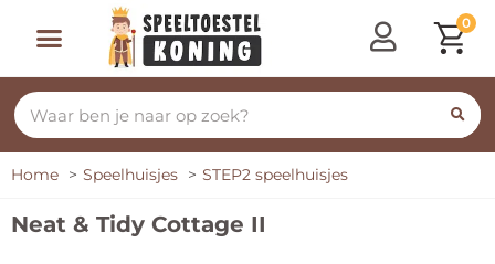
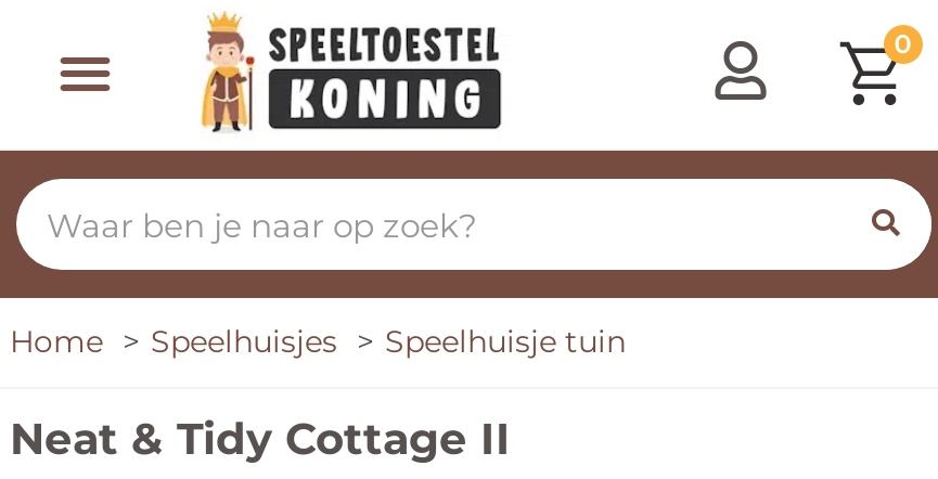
[202,165,348,184] STEP2 speelhuisjes -> [385,322,626,361] Speelhuisje tuin

